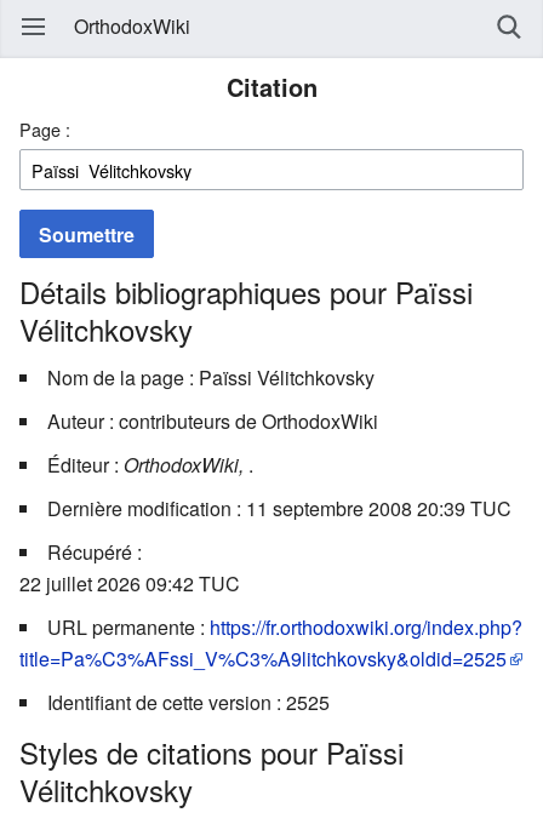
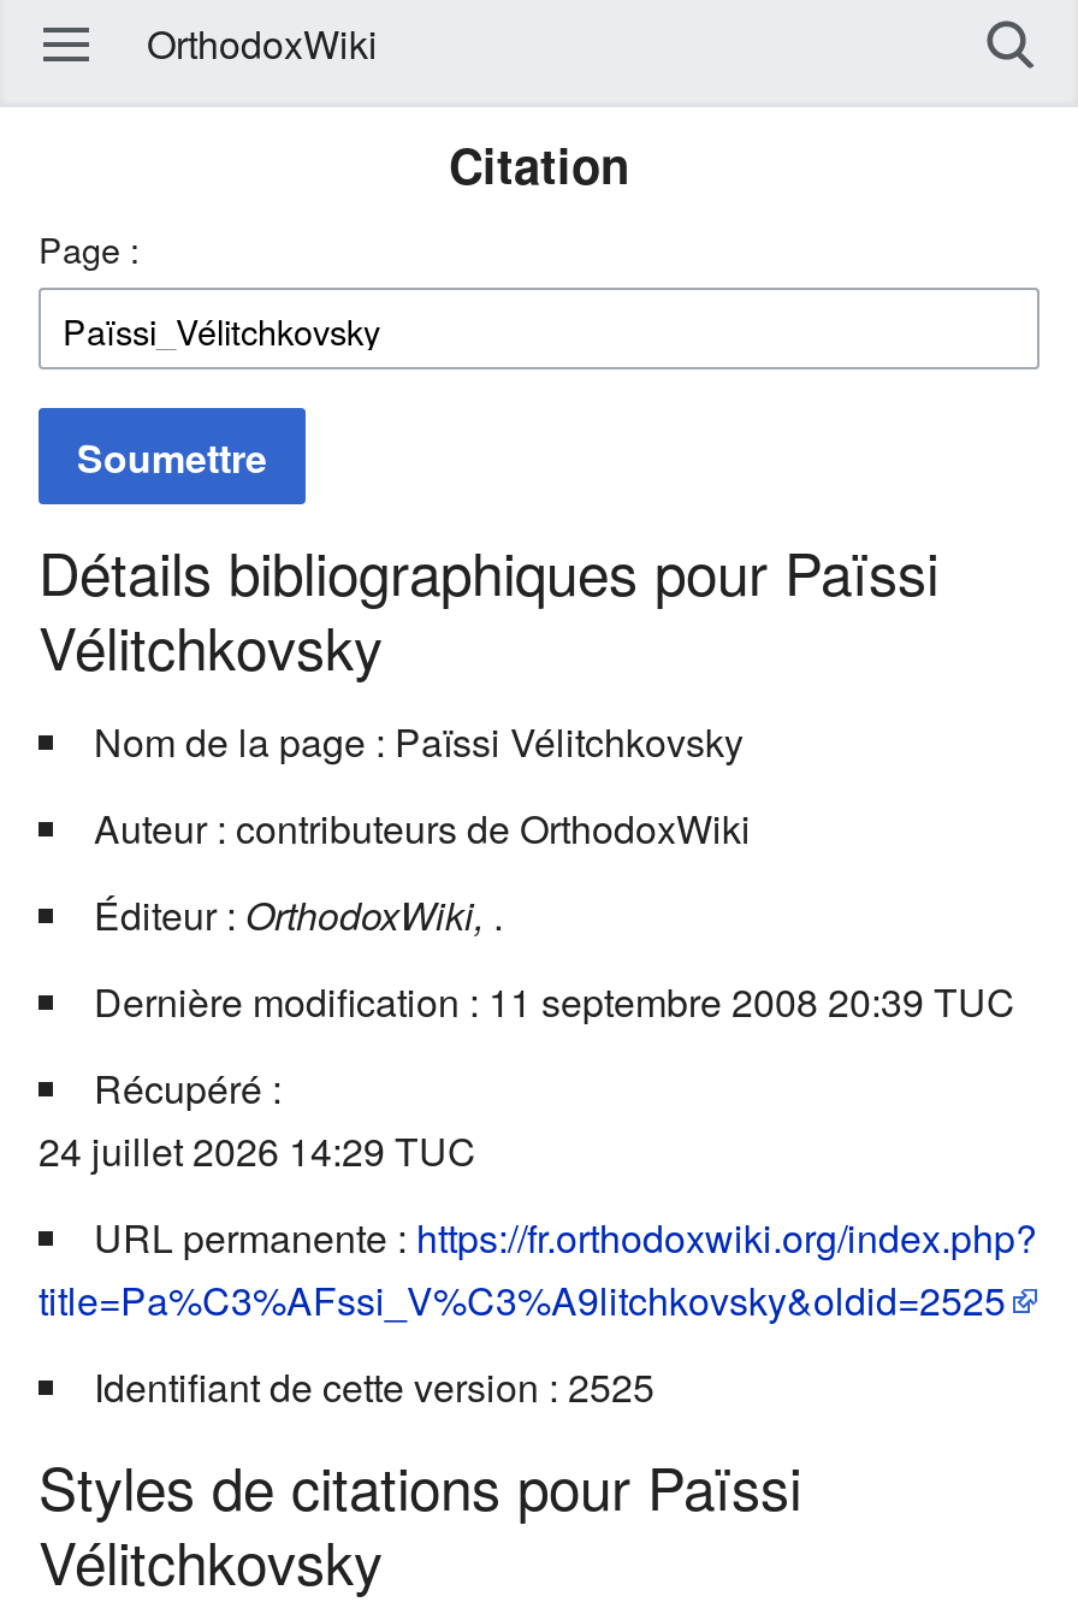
[19,569,240,597] 22 juillet 2026 09:42 TUC -> [38,1122,476,1178] 24 juillet 2026 14:29 TUC

